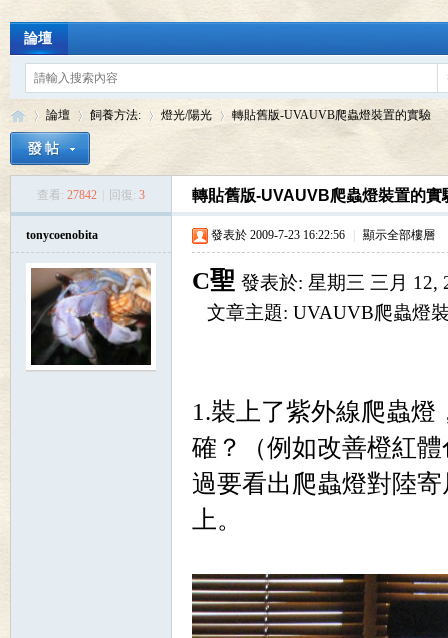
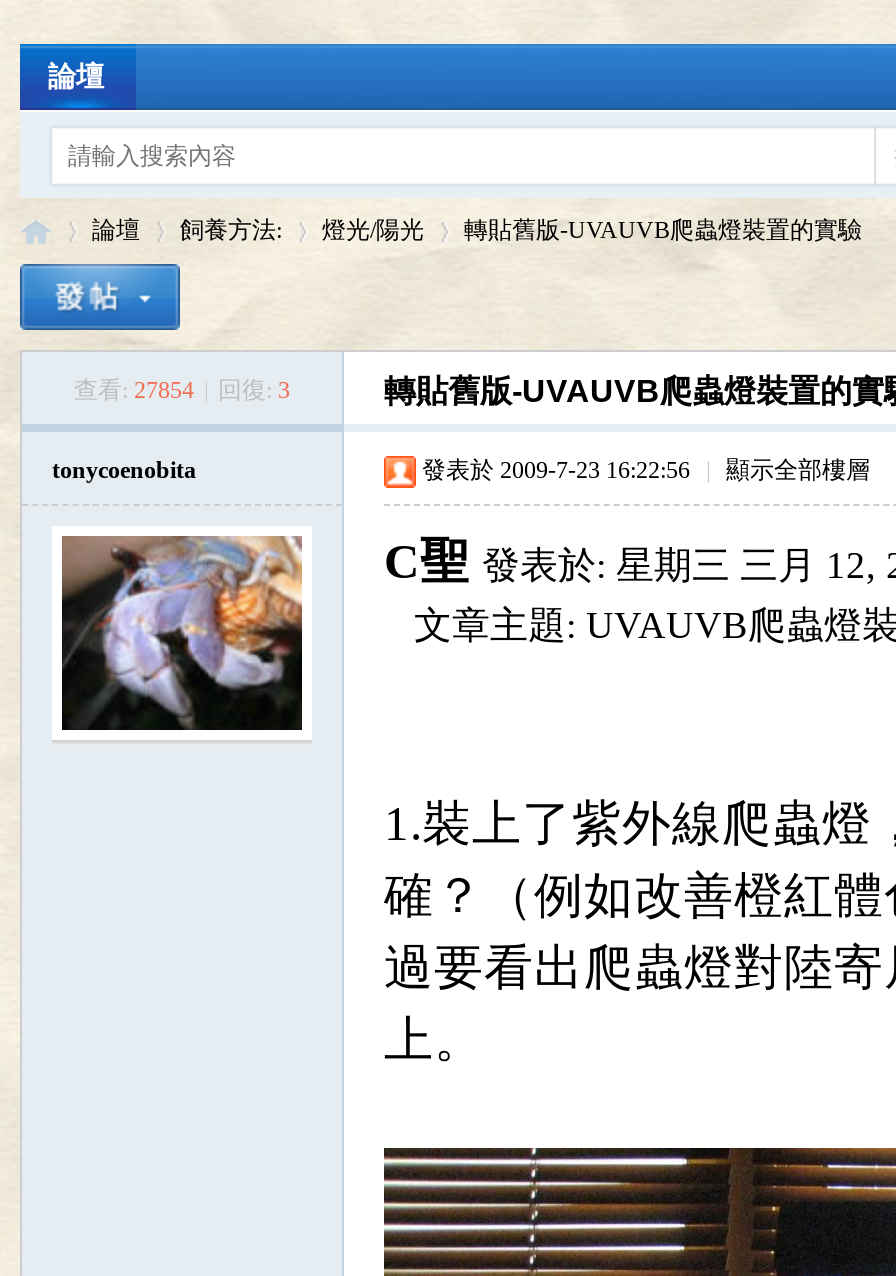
[37,188,97,202] 查看: 27842 -> [74,376,194,404] 查看: 27854

